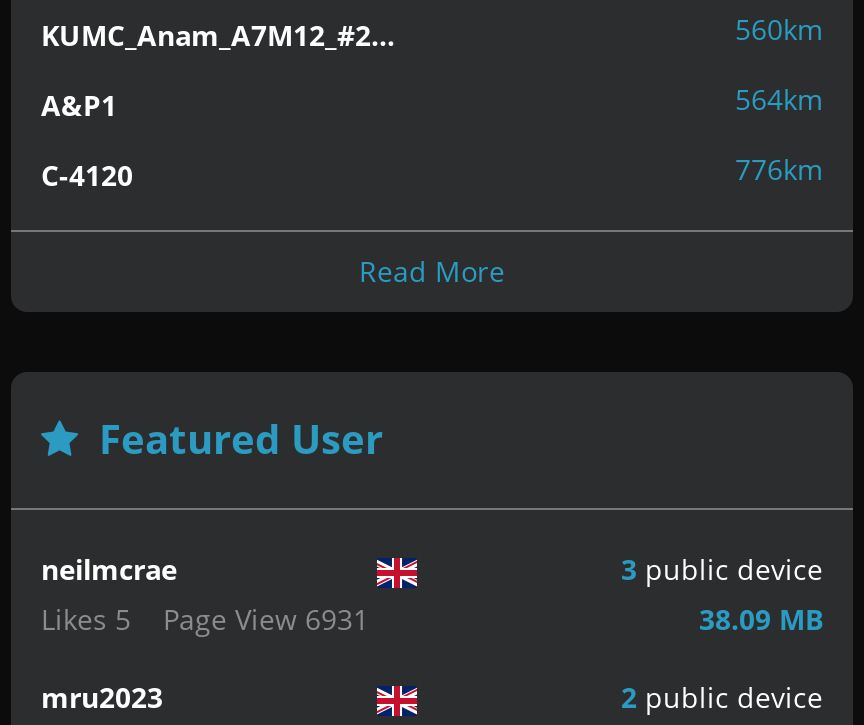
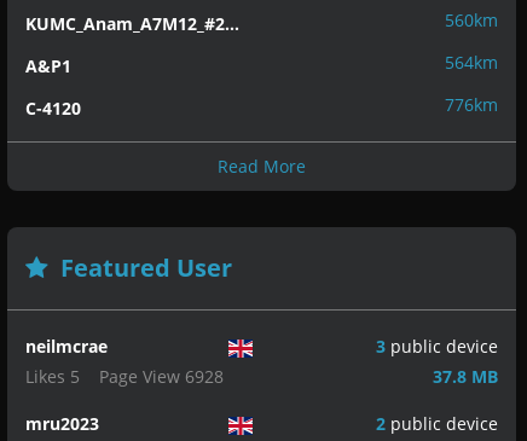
[41,600,369,638] Likes 5 Page View 6931 -> [25,365,224,388] Likes 5 Page View 6928
[699,600,823,638] 38.09 MB -> [433,365,498,388] 37.8 MB

